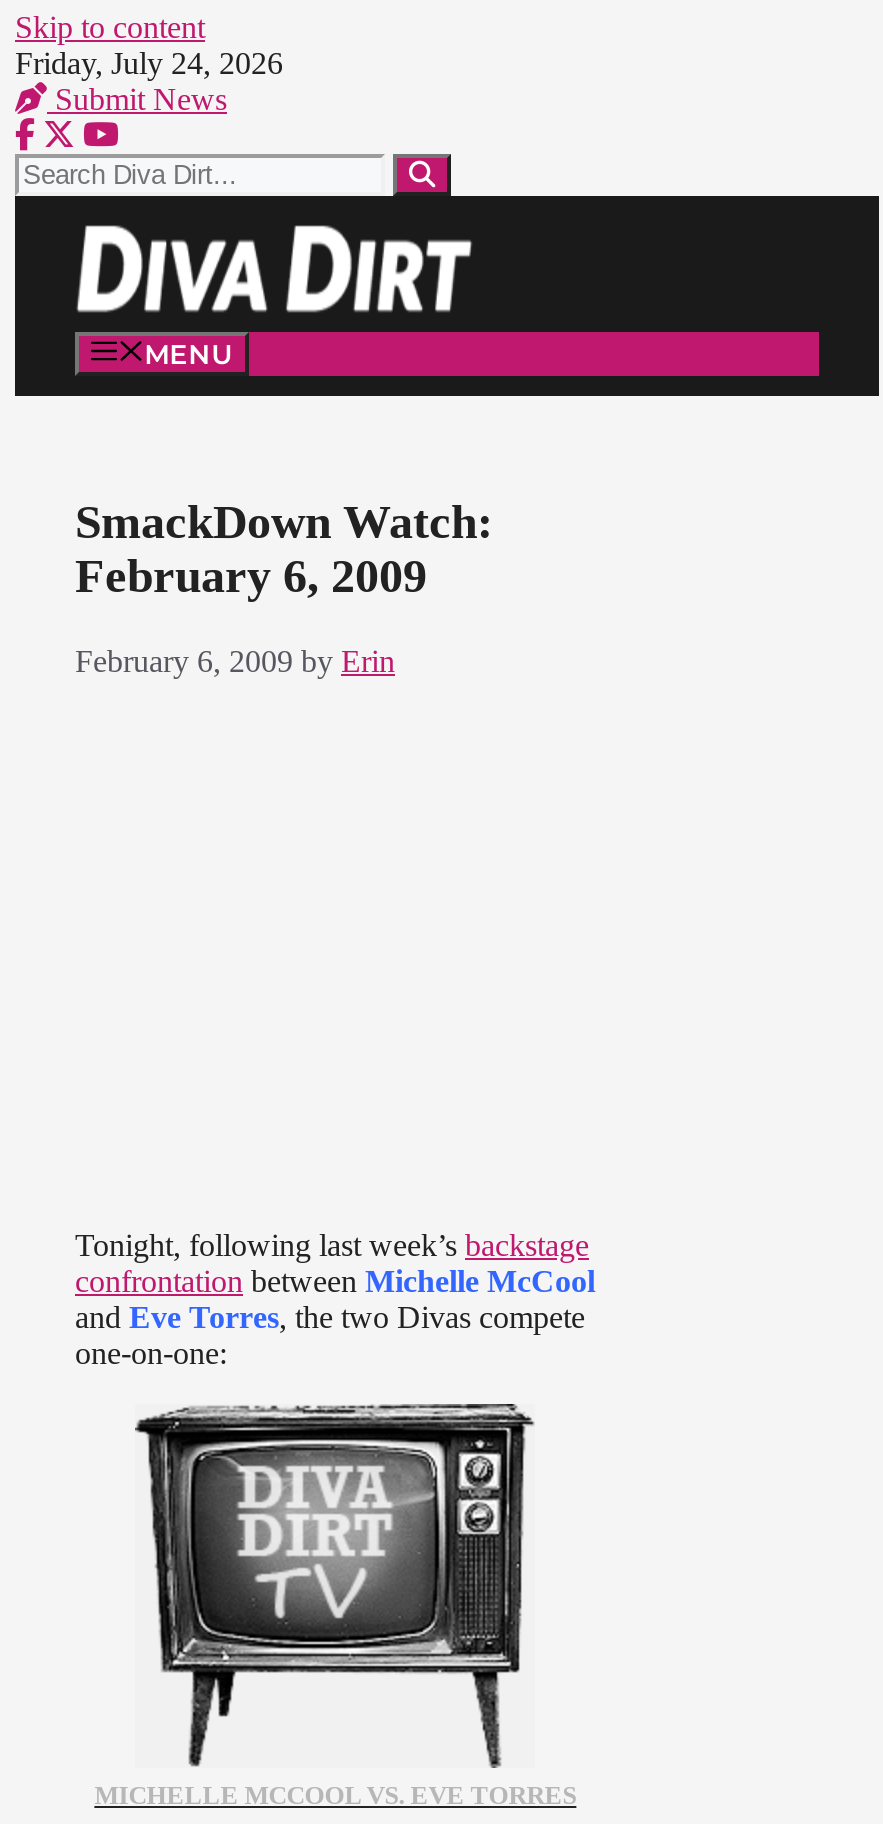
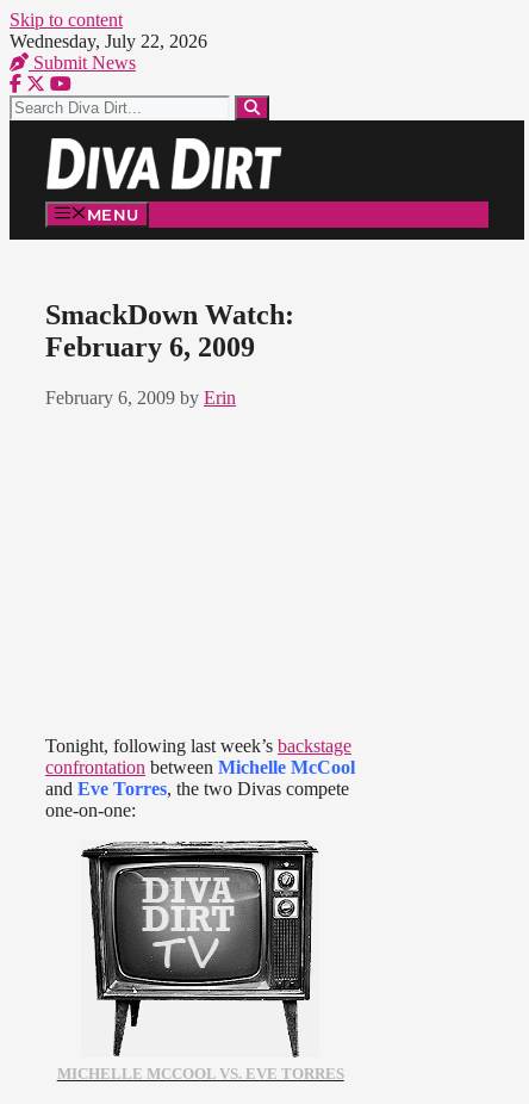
[15,46,283,80] Friday, July 24, 2026 -> [10,31,207,51] Wednesday, July 22, 2026

